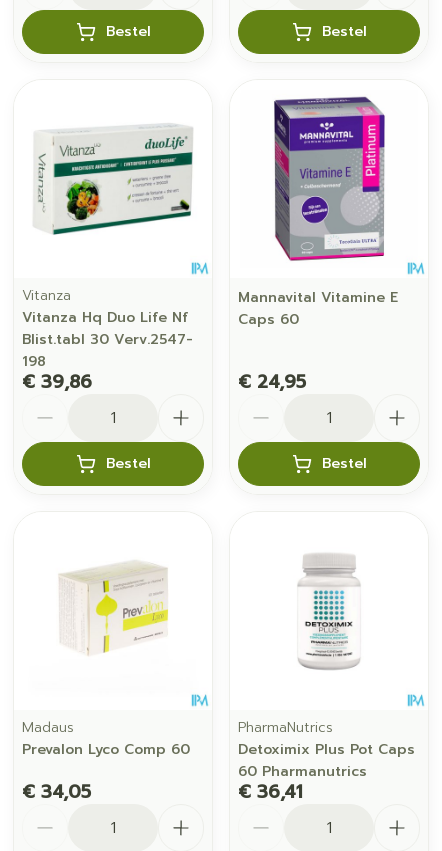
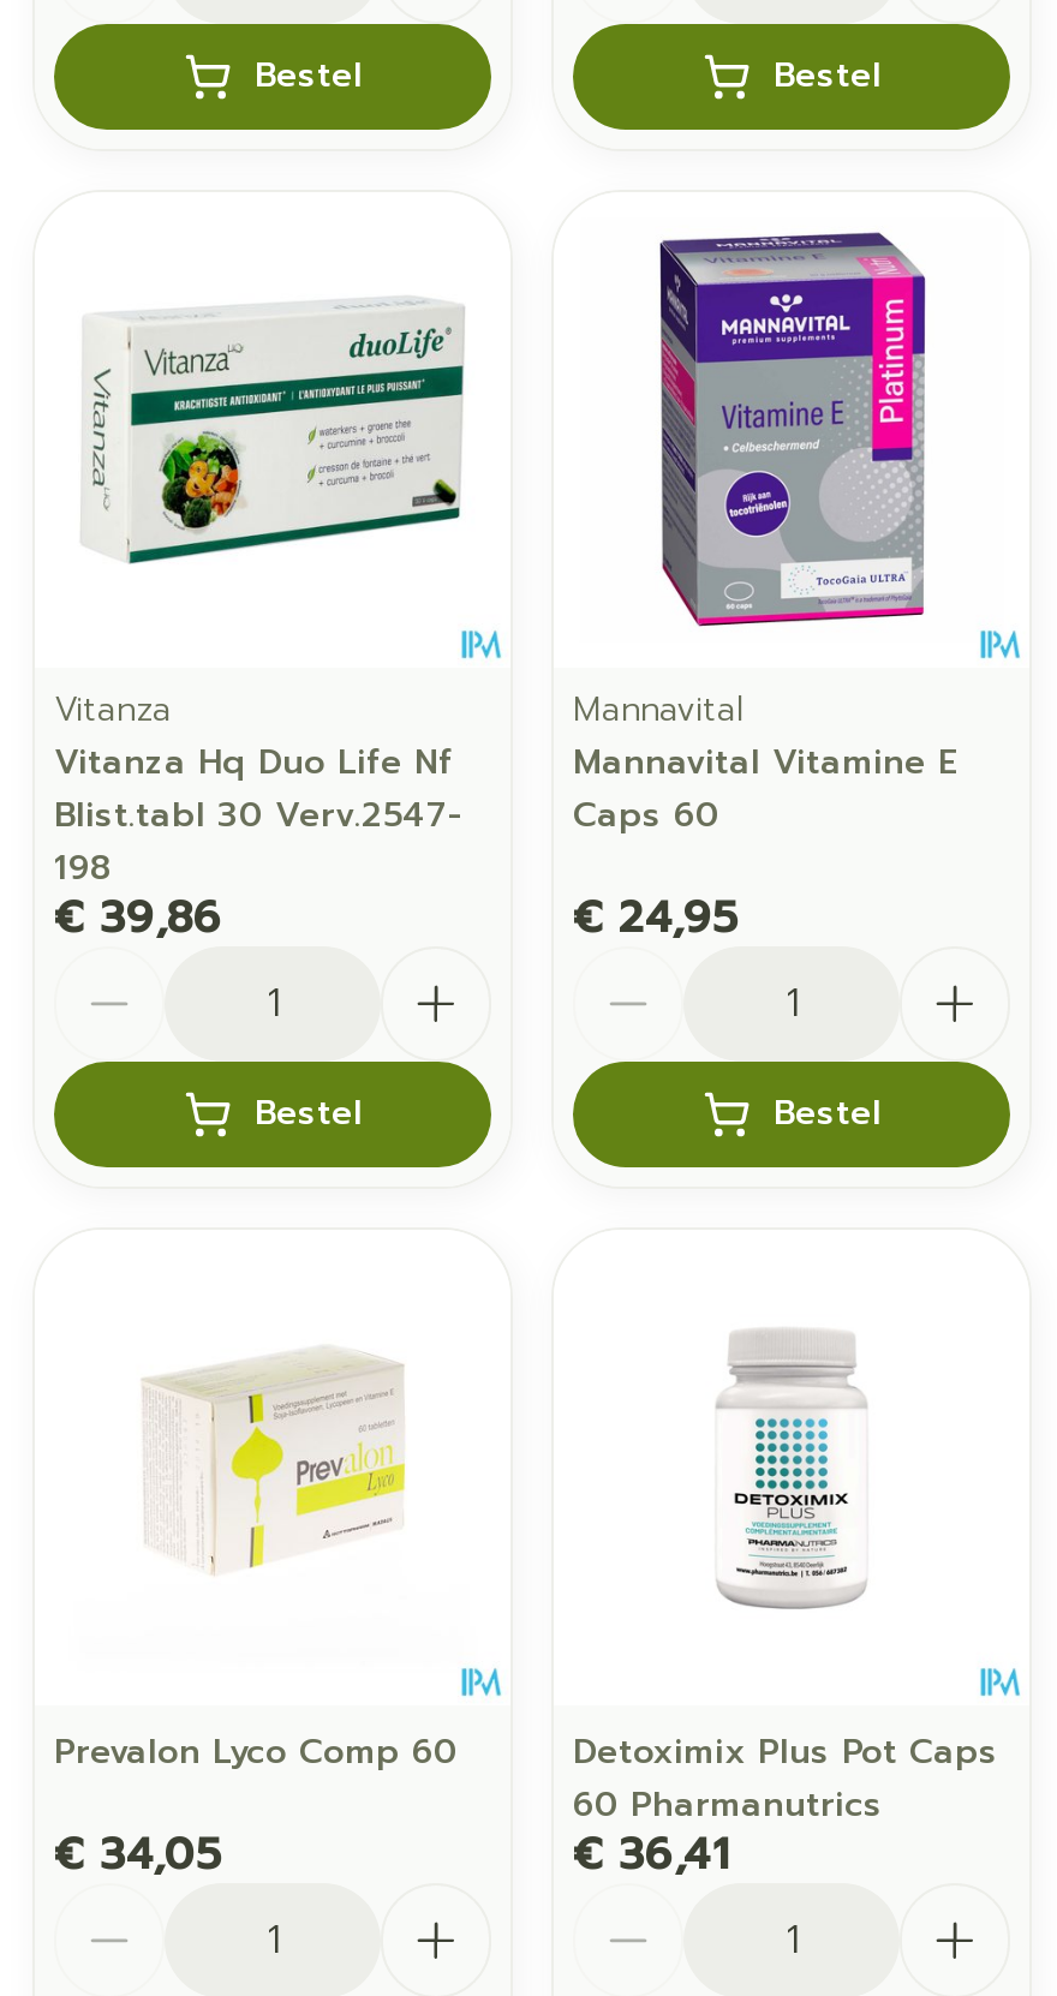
moved [238,287,398,330] -> [573,737,957,841]: Mannavital Vitamine E | Caps 60
none -> [573,685,744,735] Mannavital
[22,717,74,738] Madaus -> none
[238,717,333,738] PharmaNutrics -> none

